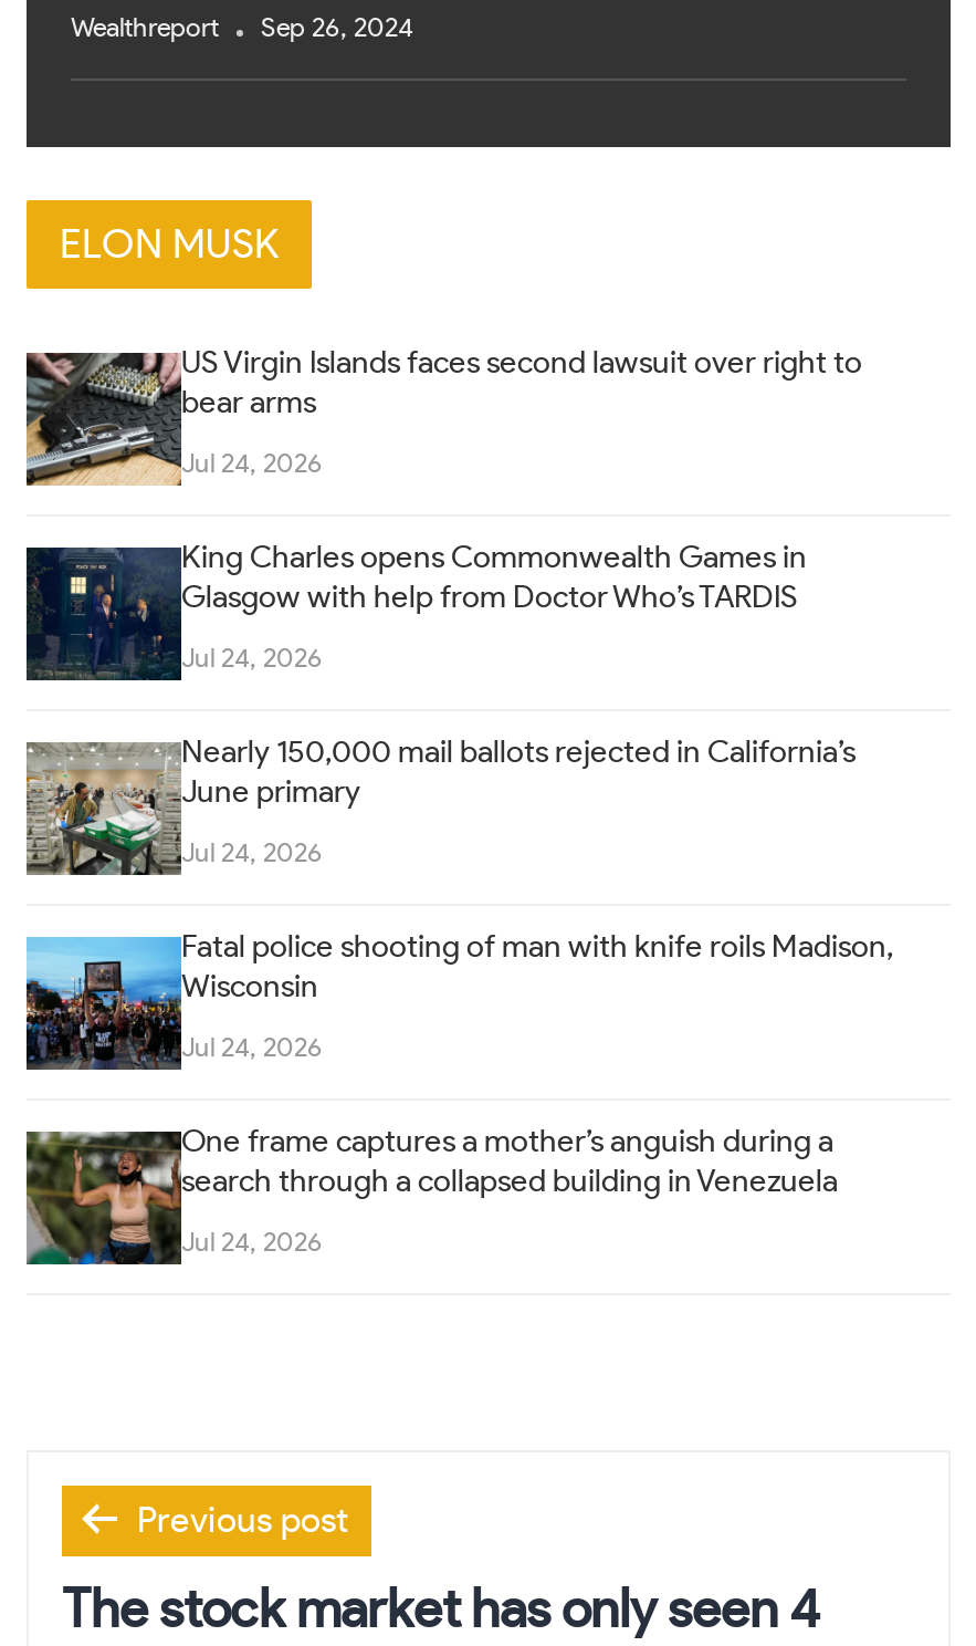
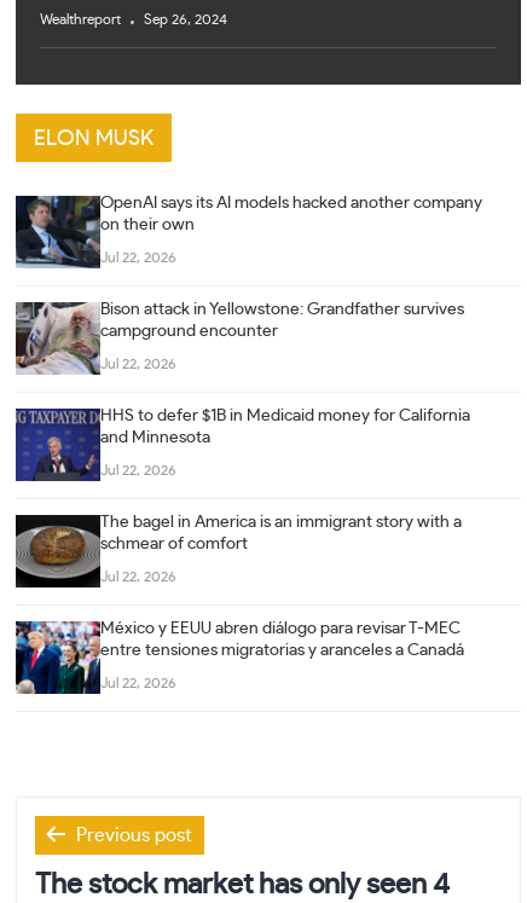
[24,349,862,487] [image] | US Virgin Islands faces second lawsuit over right to | bear arms -> [15,194,482,268] [image] | OpenAI says its AI models hacked another company | on their own
[181,451,323,477] Jul 24, 2026 -> [100,250,176,264] Jul 22, 2026
[24,544,807,684] [image] | King Charles opens Commonwealth Games in | Glasgow with help from Doctor Who’s TARDIS -> [15,301,464,376] [image] | Bison attack in Yellowstone: Grandfather survives | campground encounter
[181,645,323,672] Jul 24, 2026 -> [100,356,176,371] Jul 22, 2026
[24,738,856,876] [image] | Nearly 150,000 mail ballots rejected in California’s | June primary -> [15,407,470,482] [image] | HHS to defer $1B in Medicaid money for California | and Minnesota
[181,840,323,867] Jul 24, 2026 -> [100,463,176,477] Jul 22, 2026
[24,933,893,1071] [image] | Fatal police shooting of man with knife roils Madison, | Wisconsin -> [15,513,462,589] [image] | The bagel in America is an immigrant story with a | schmear of comfort
[181,1035,323,1061] Jul 24, 2026 -> [100,569,176,584] Jul 22, 2026
[24,1128,838,1268] [image] | One frame captures a mother’s anguish during a | search through a collapsed building in Venezuela -> [15,620,464,695] [image] | México y EEUU abren diálogo para revisar T-MEC | entre tensiones migratorias y aranceles a Canadá
[181,1229,323,1256] Jul 24, 2026 -> [100,675,176,690] Jul 22, 2026

